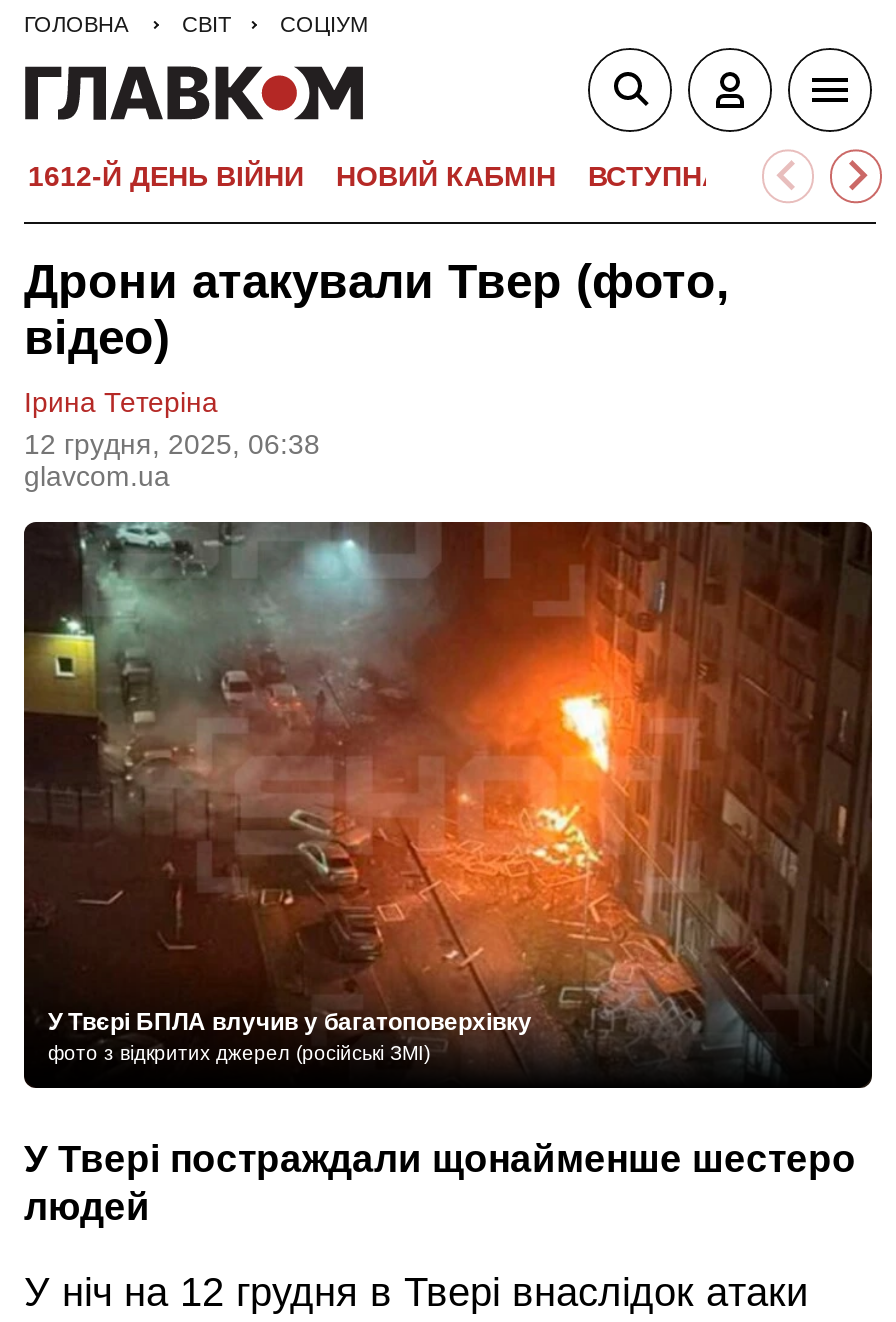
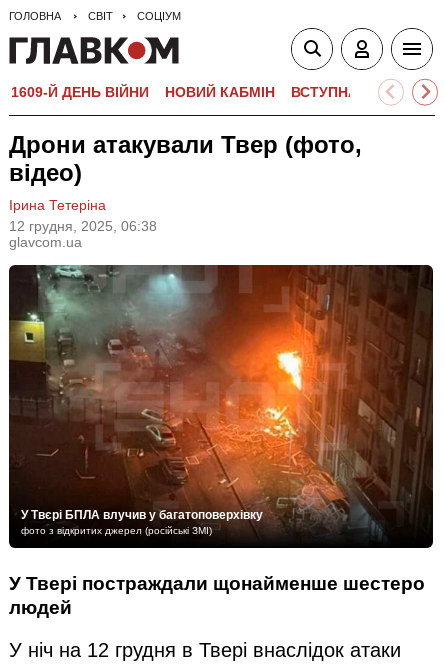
[28,160,304,192] 1612-Й ДЕНЬ ВІЙНИ -> [11,84,149,100] 1609-Й ДЕНЬ ВІЙНИ

